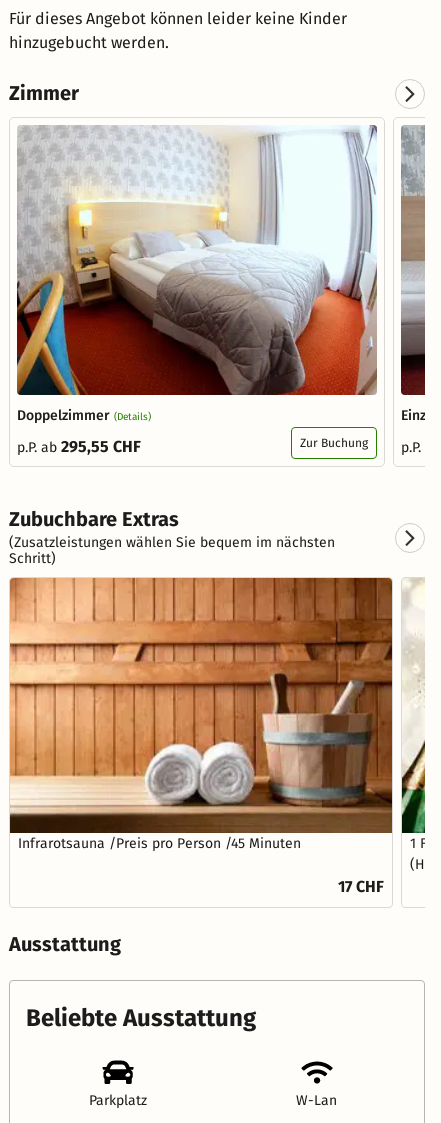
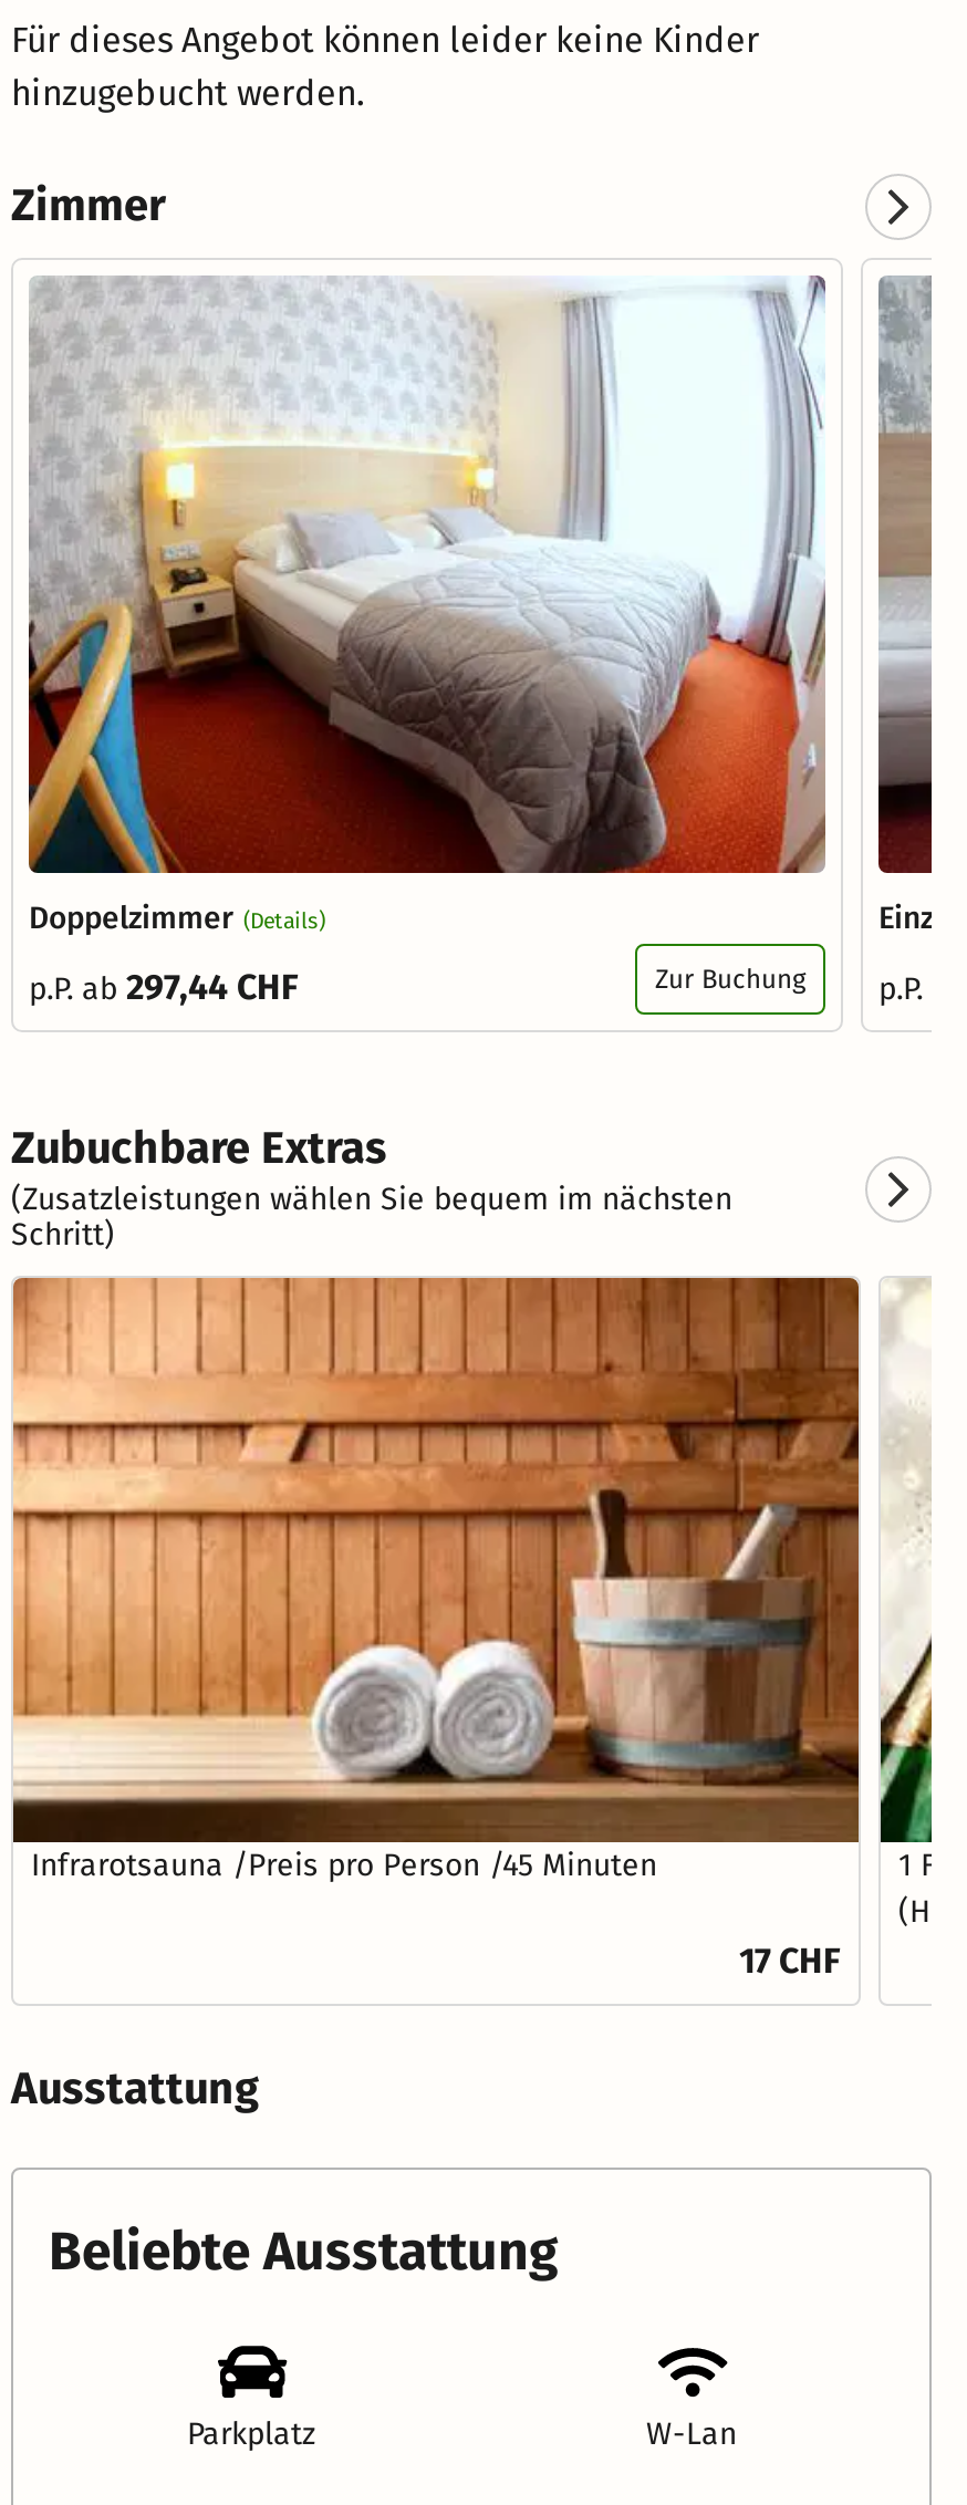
[17,437,141,456] p.P. ab 295,55 CHF -> [29,966,299,1008] p.P. ab 297,44 CHF

